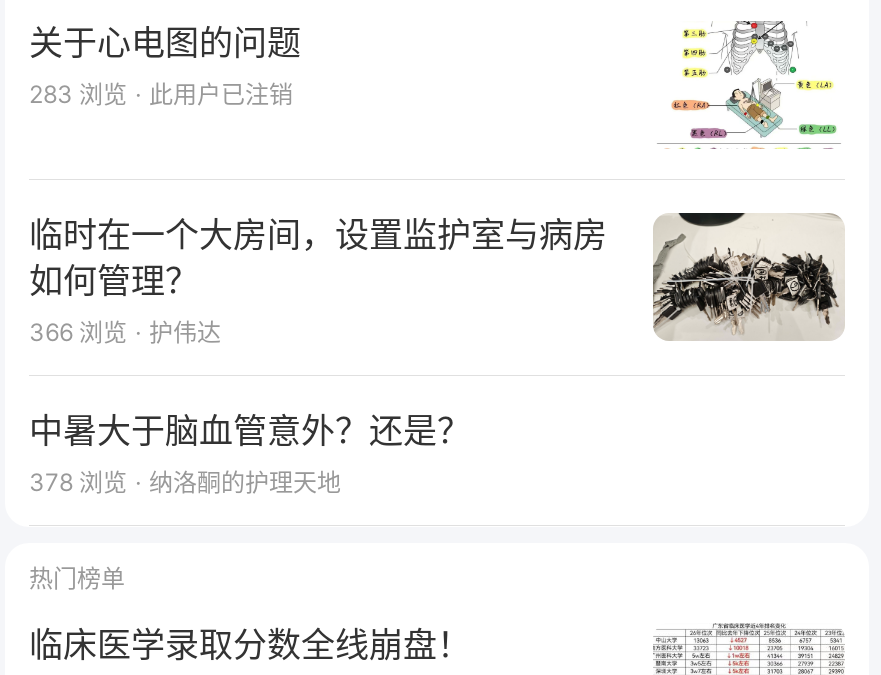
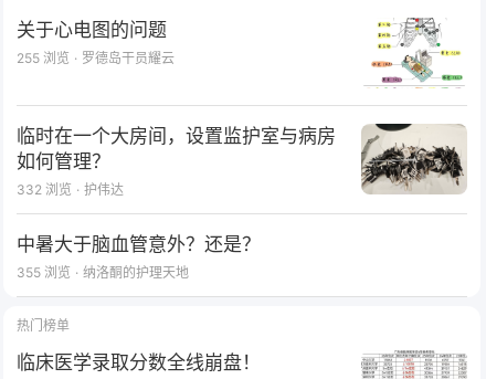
[29,79,293,109] 283浏览 · 此用户已注销 -> [17,50,175,66] 255浏览 · 罗德岛干员耀云
[29,317,221,347] 366浏览 · 护伟达 -> [17,181,124,198] 332浏览 · 护伟达
[29,467,341,497] 378浏览 · 纳洛酮的护理天地 -> [17,264,189,281] 355浏览 · 纳洛酮的护理天地

